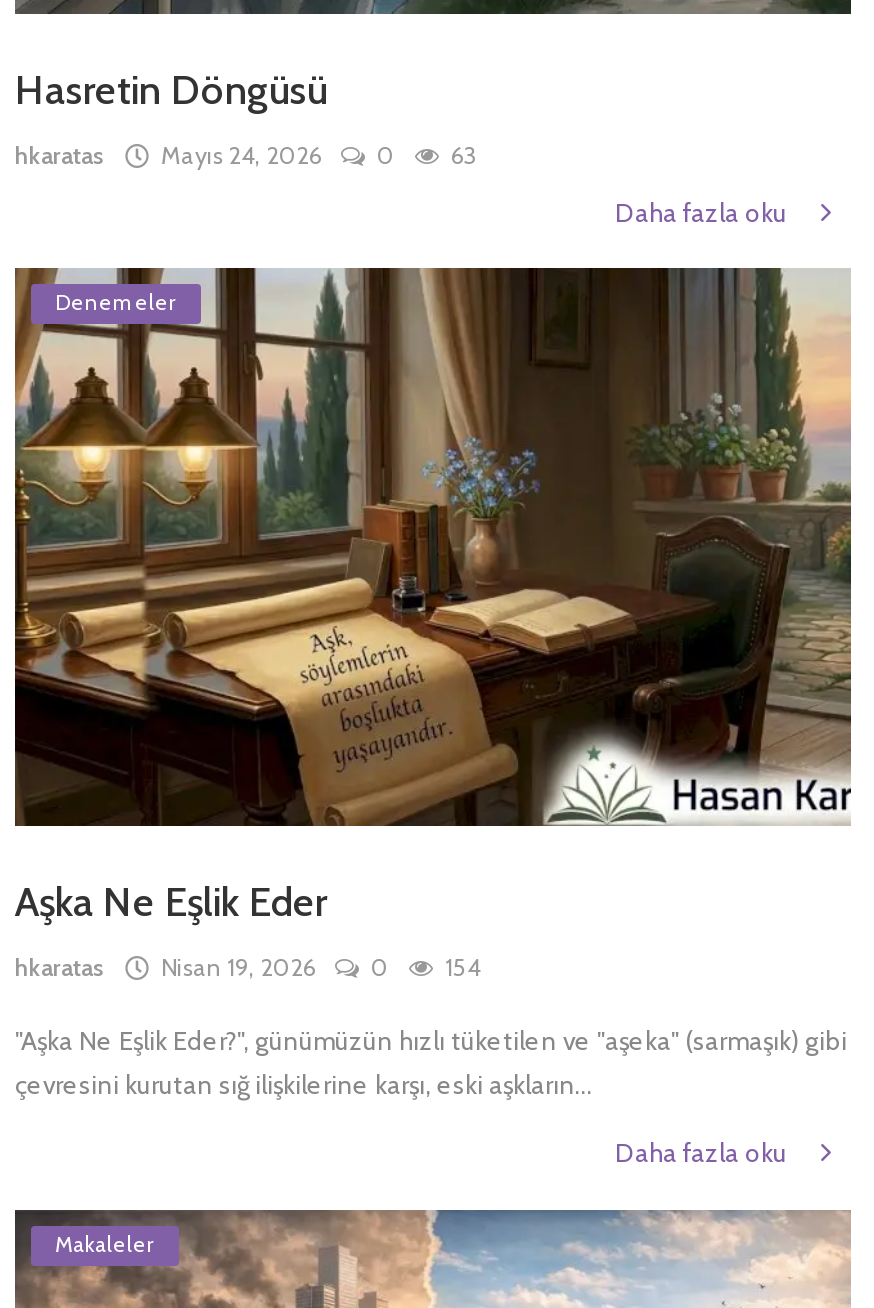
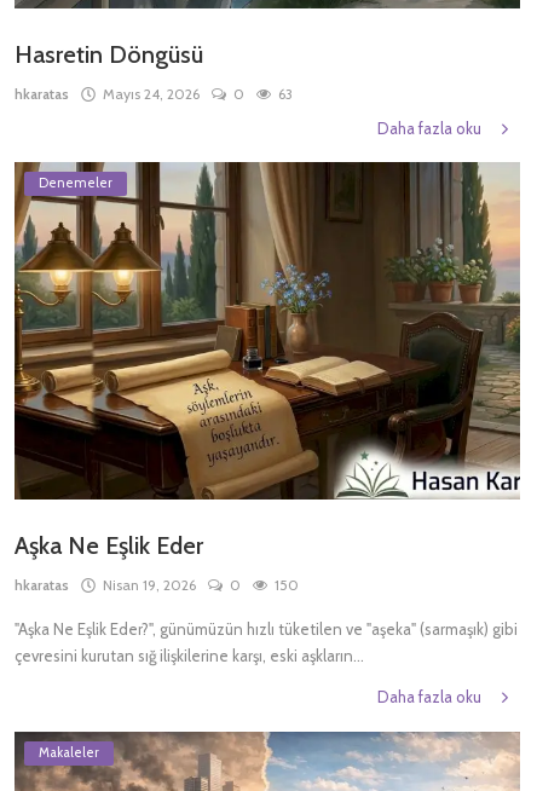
[15,952,481,982] hkaratas Nisan 19, 2026 0 154 -> [15,576,299,594] hkaratas Nisan 19, 2026 0 150

